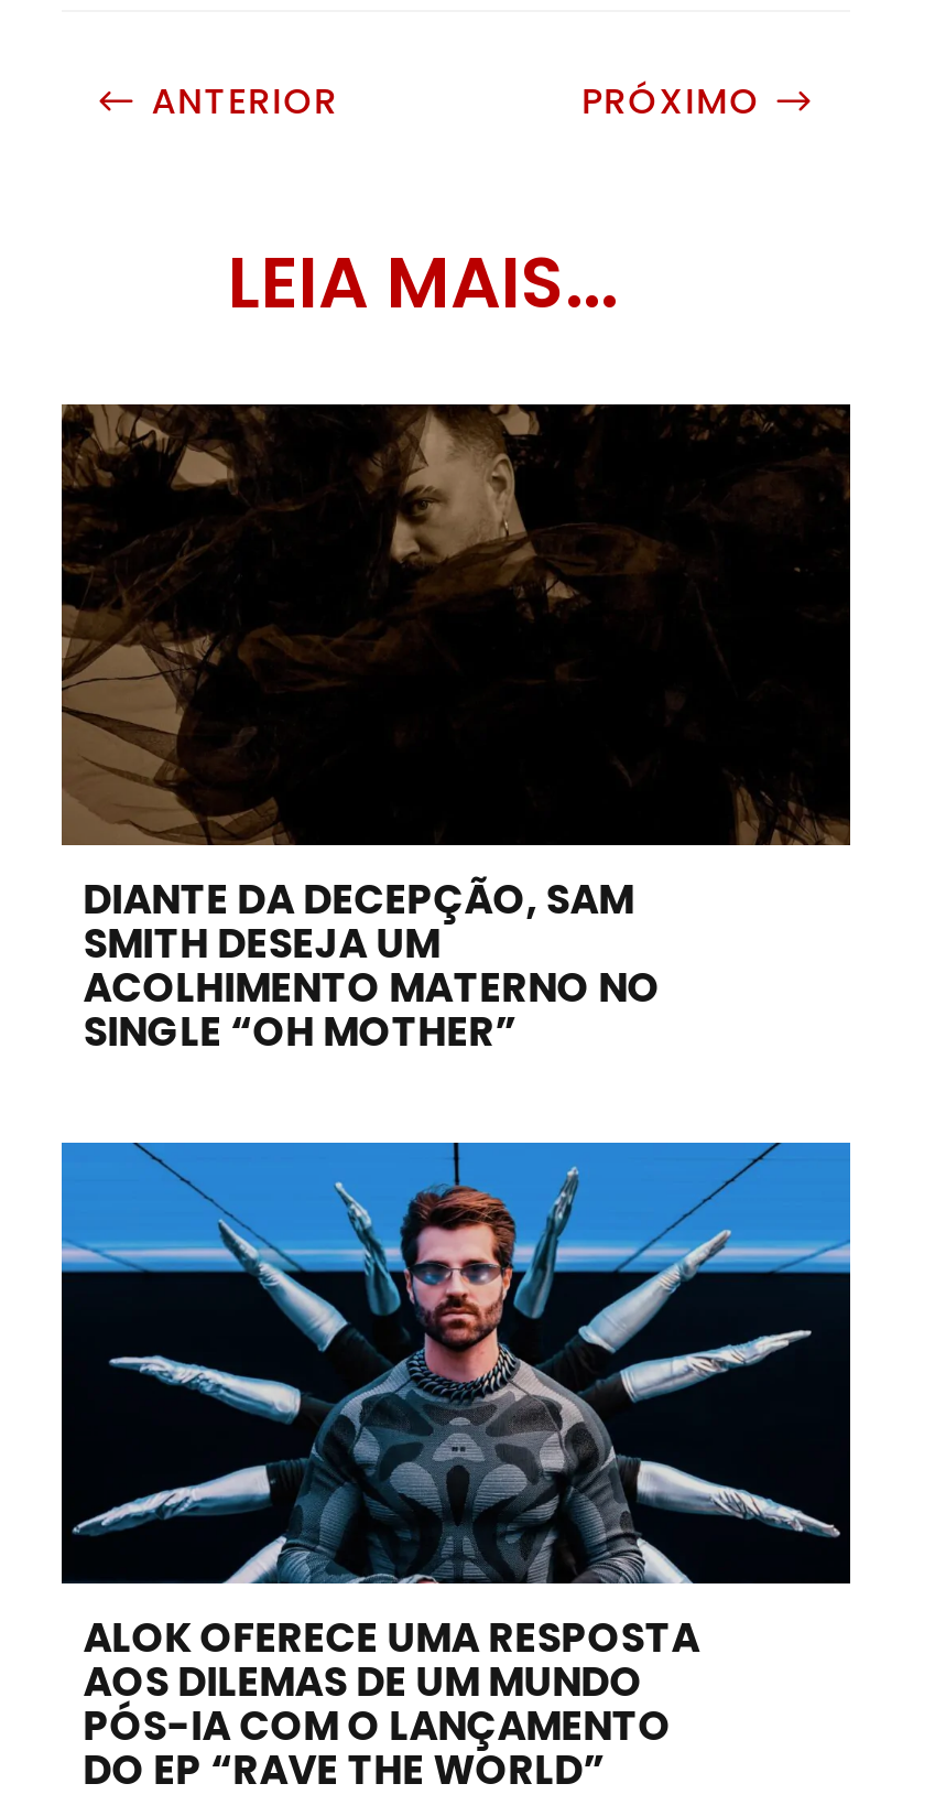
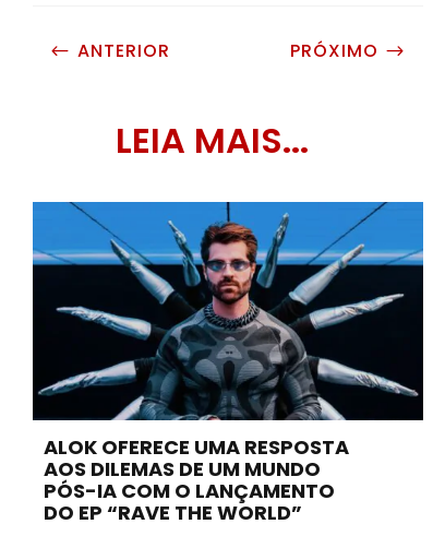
[59,402,852,1060] [image] | DIANTE DA DECEPÇÃO, SAM | SMITH DESEJA UM | ACOLHIMENTO MATERNO NO | SINGLE “OH MOTHER” -> none

